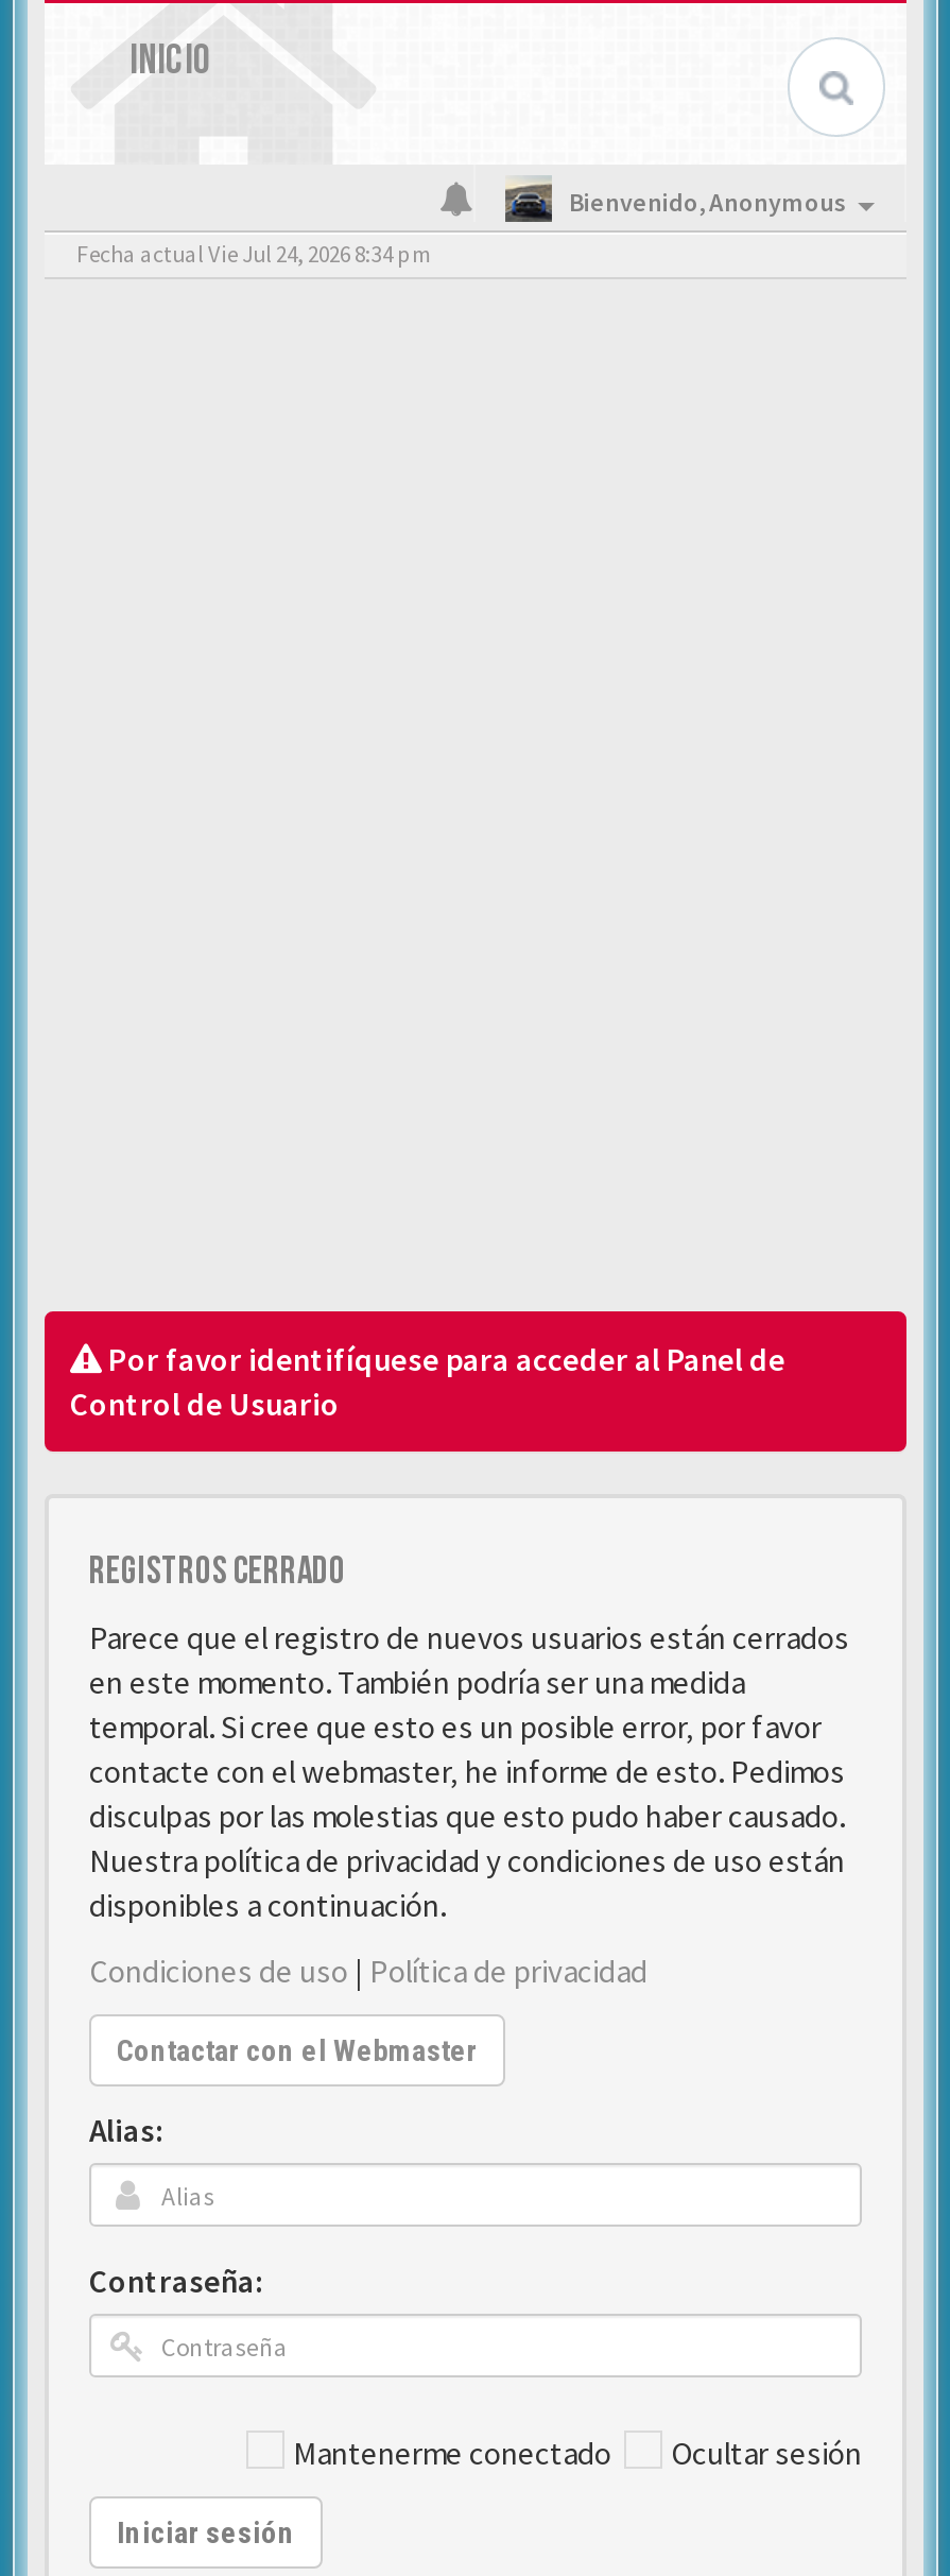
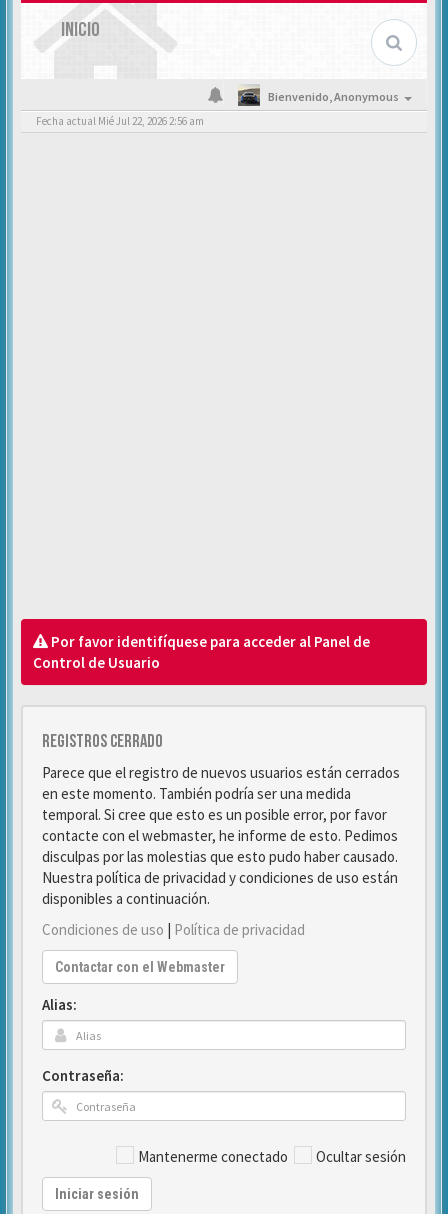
[76,239,431,269] Fecha actual Vie Jul 24, 2026 8:34 pm -> [36,114,204,128] Fecha actual Mié Jul 22, 2026 2:56 am

